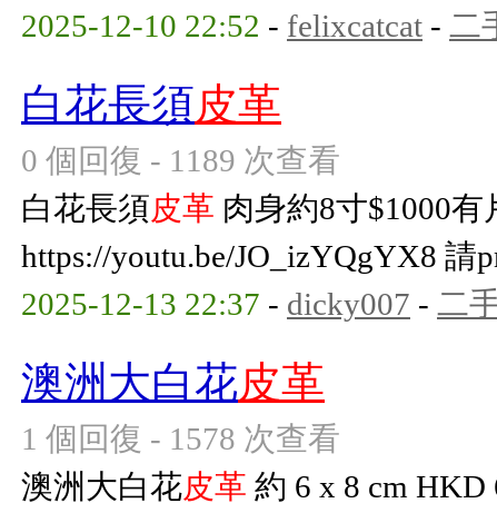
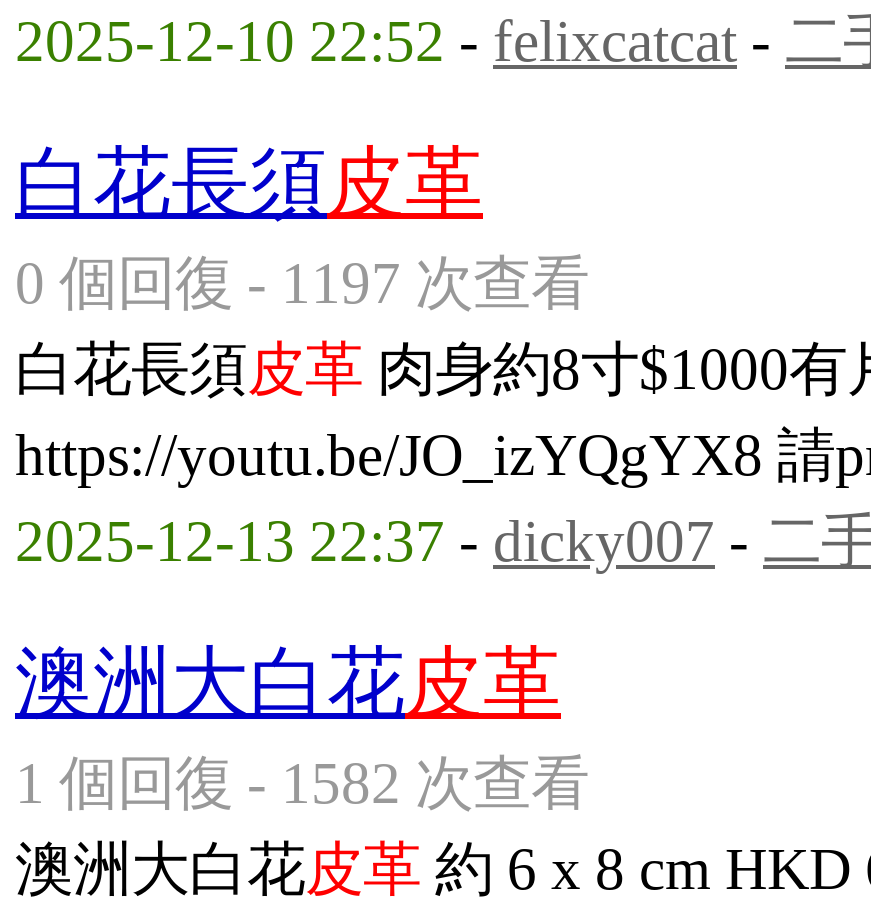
[21,142,340,178] 0 個回復 - 1189 次查看 -> [15,251,589,315] 0 個回復 - 1197 次查看
[21,421,340,456] 1 個回復 - 1578 次查看 -> [15,751,589,815] 1 個回復 - 1582 次查看

